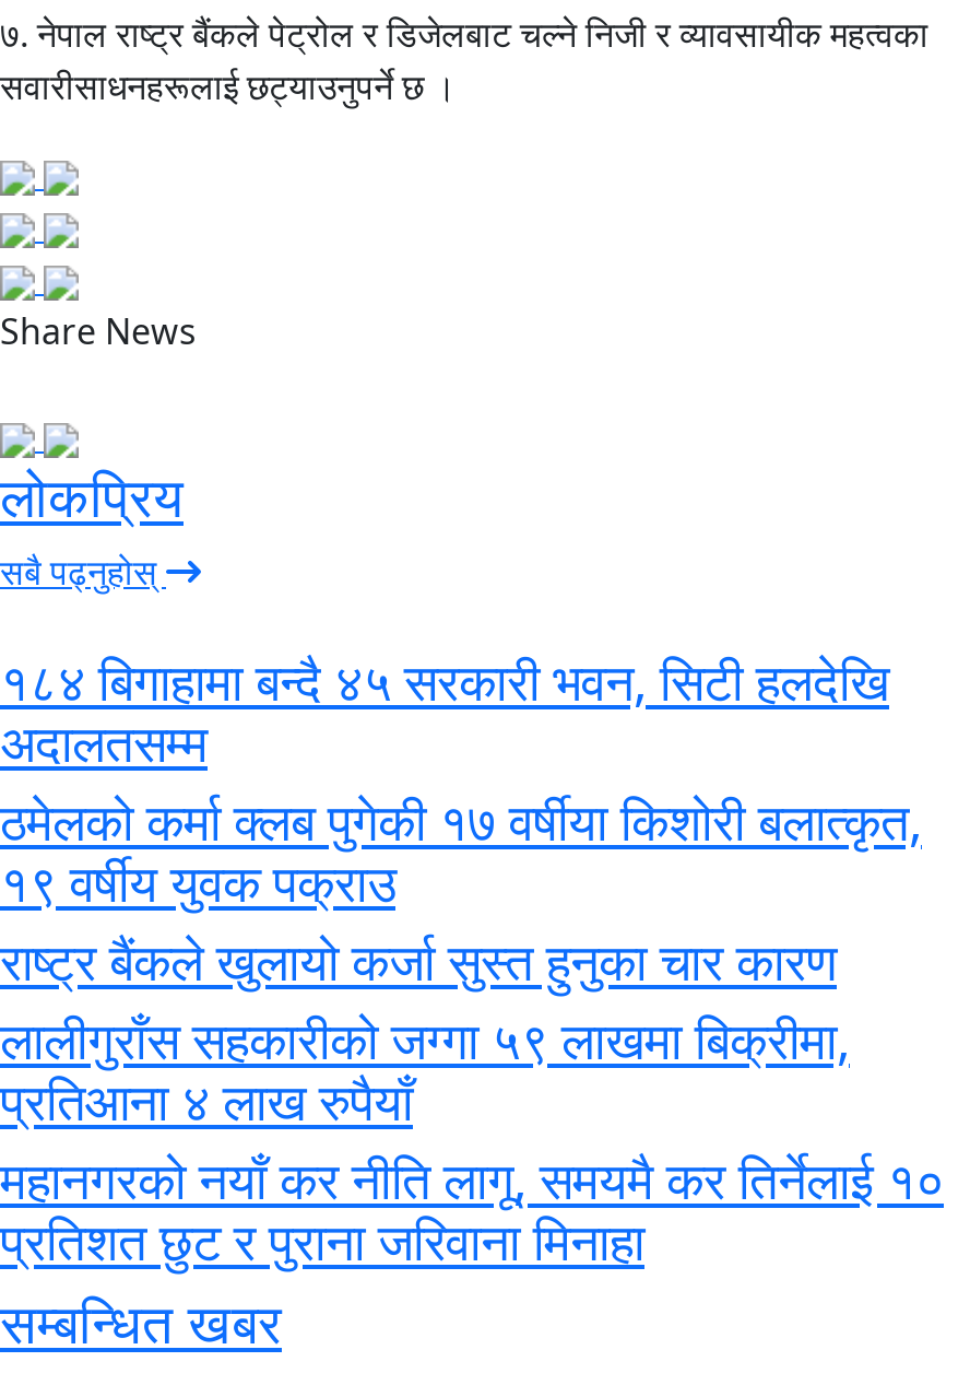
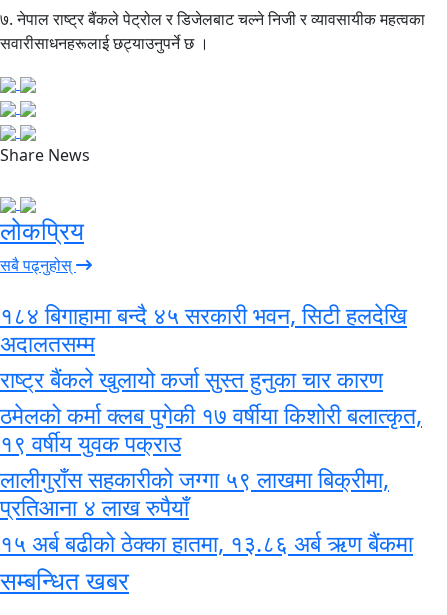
moved [0,787,922,918] -> [0,399,422,459]: ठमेलको कर्मा क्लब पुगेकी १७ वर्षीया किशोरी बलात्कृत, | १९ वर्षीय युवक पक्राउ
moved [0,927,837,997] -> [0,363,383,395]: राष्ट्र बैंकले खुलायो कर्जा सुस्त हुनुका चार कारण
[0,1145,944,1277] महानगरको नयाँ कर नीति लागू, समयमै कर तिर्नेलाई १० | प्रतिशत छुट र पुराना जरिवाना मिनाहा -> [0,527,413,559] १५ अर्ब बढीको ठेक्का हातमा, १३.८६ अर्ब ऋण बैंकमा

